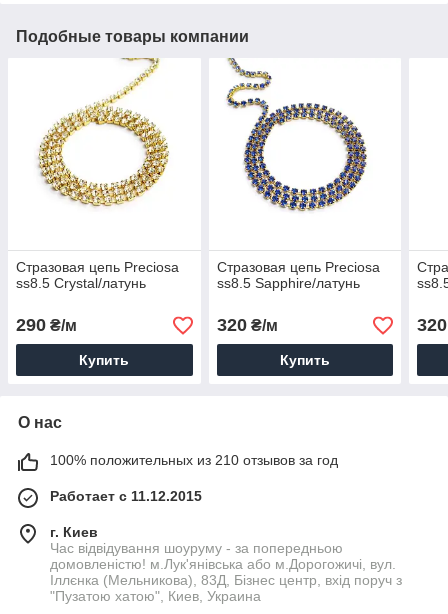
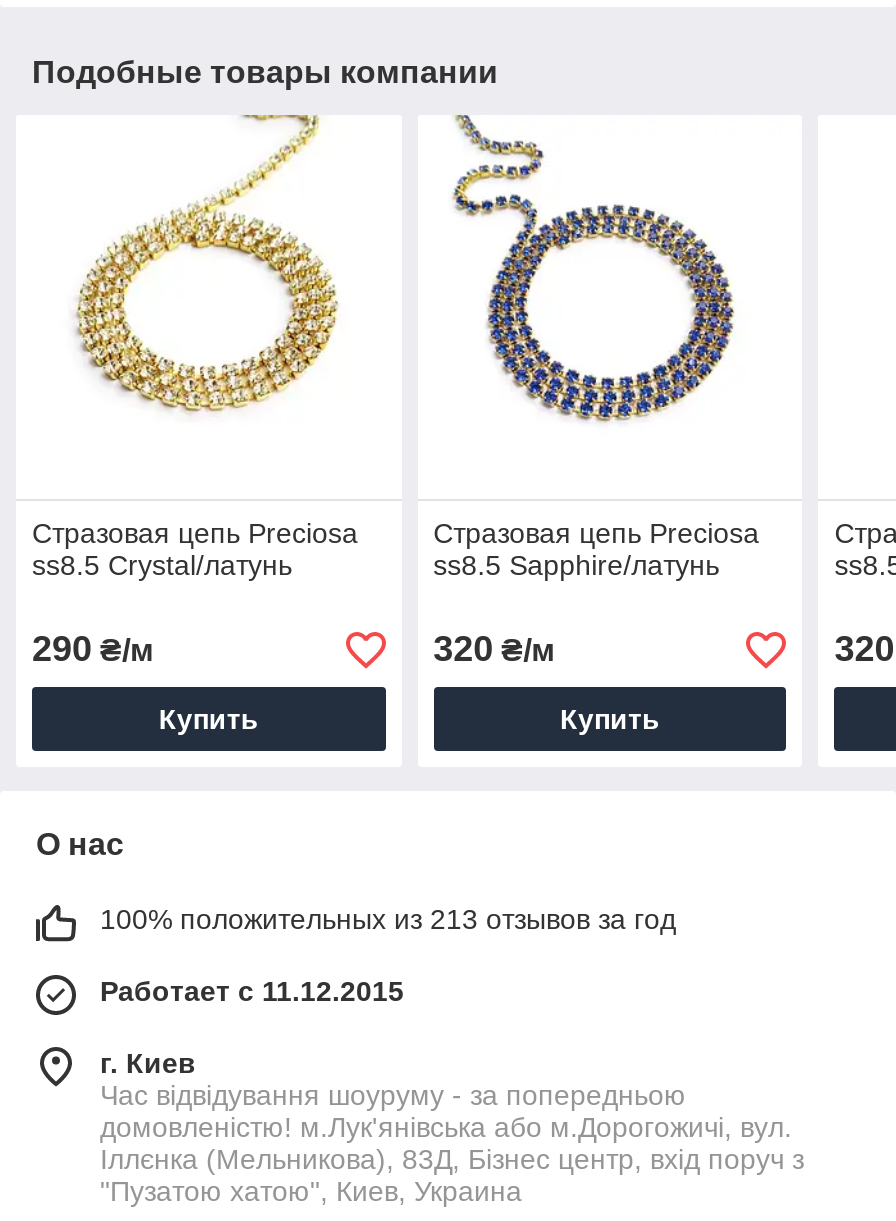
[50,452,338,468] 100% положительных из 210 отзывов за год -> [100,904,676,936] 100% положительных из 213 отзывов за год

